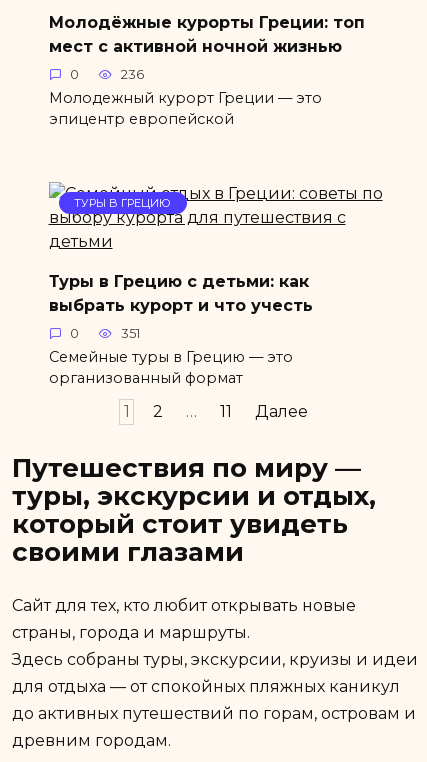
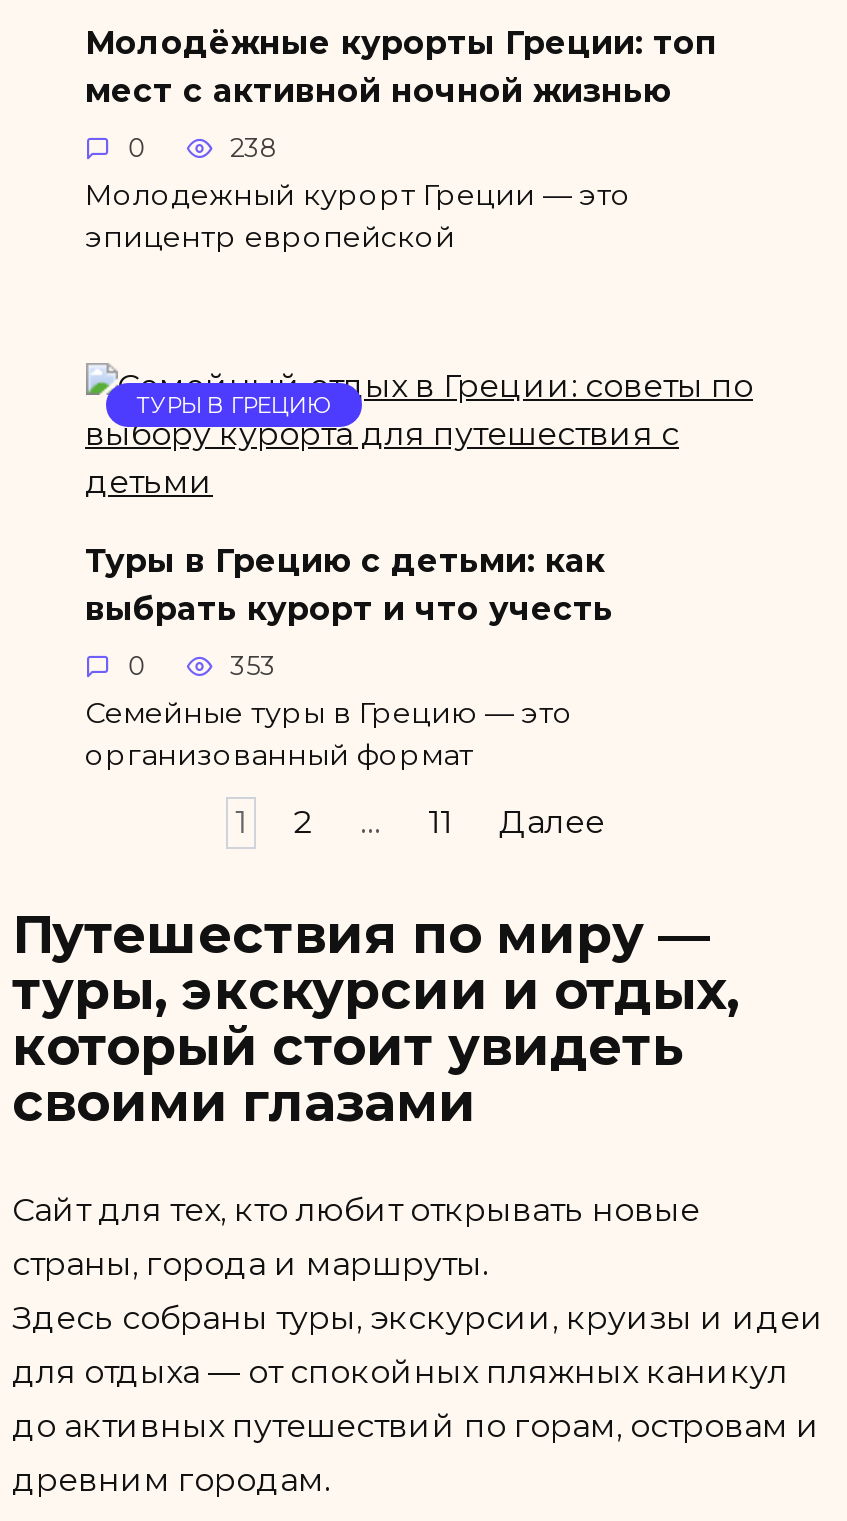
[121,67,144,82] 236 -> [230,134,278,164] 238
[121,326,140,341] 351 -> [230,651,276,681] 353

